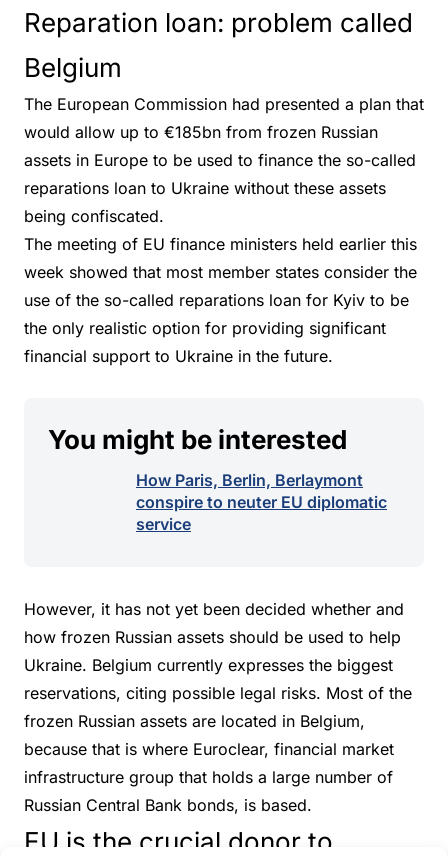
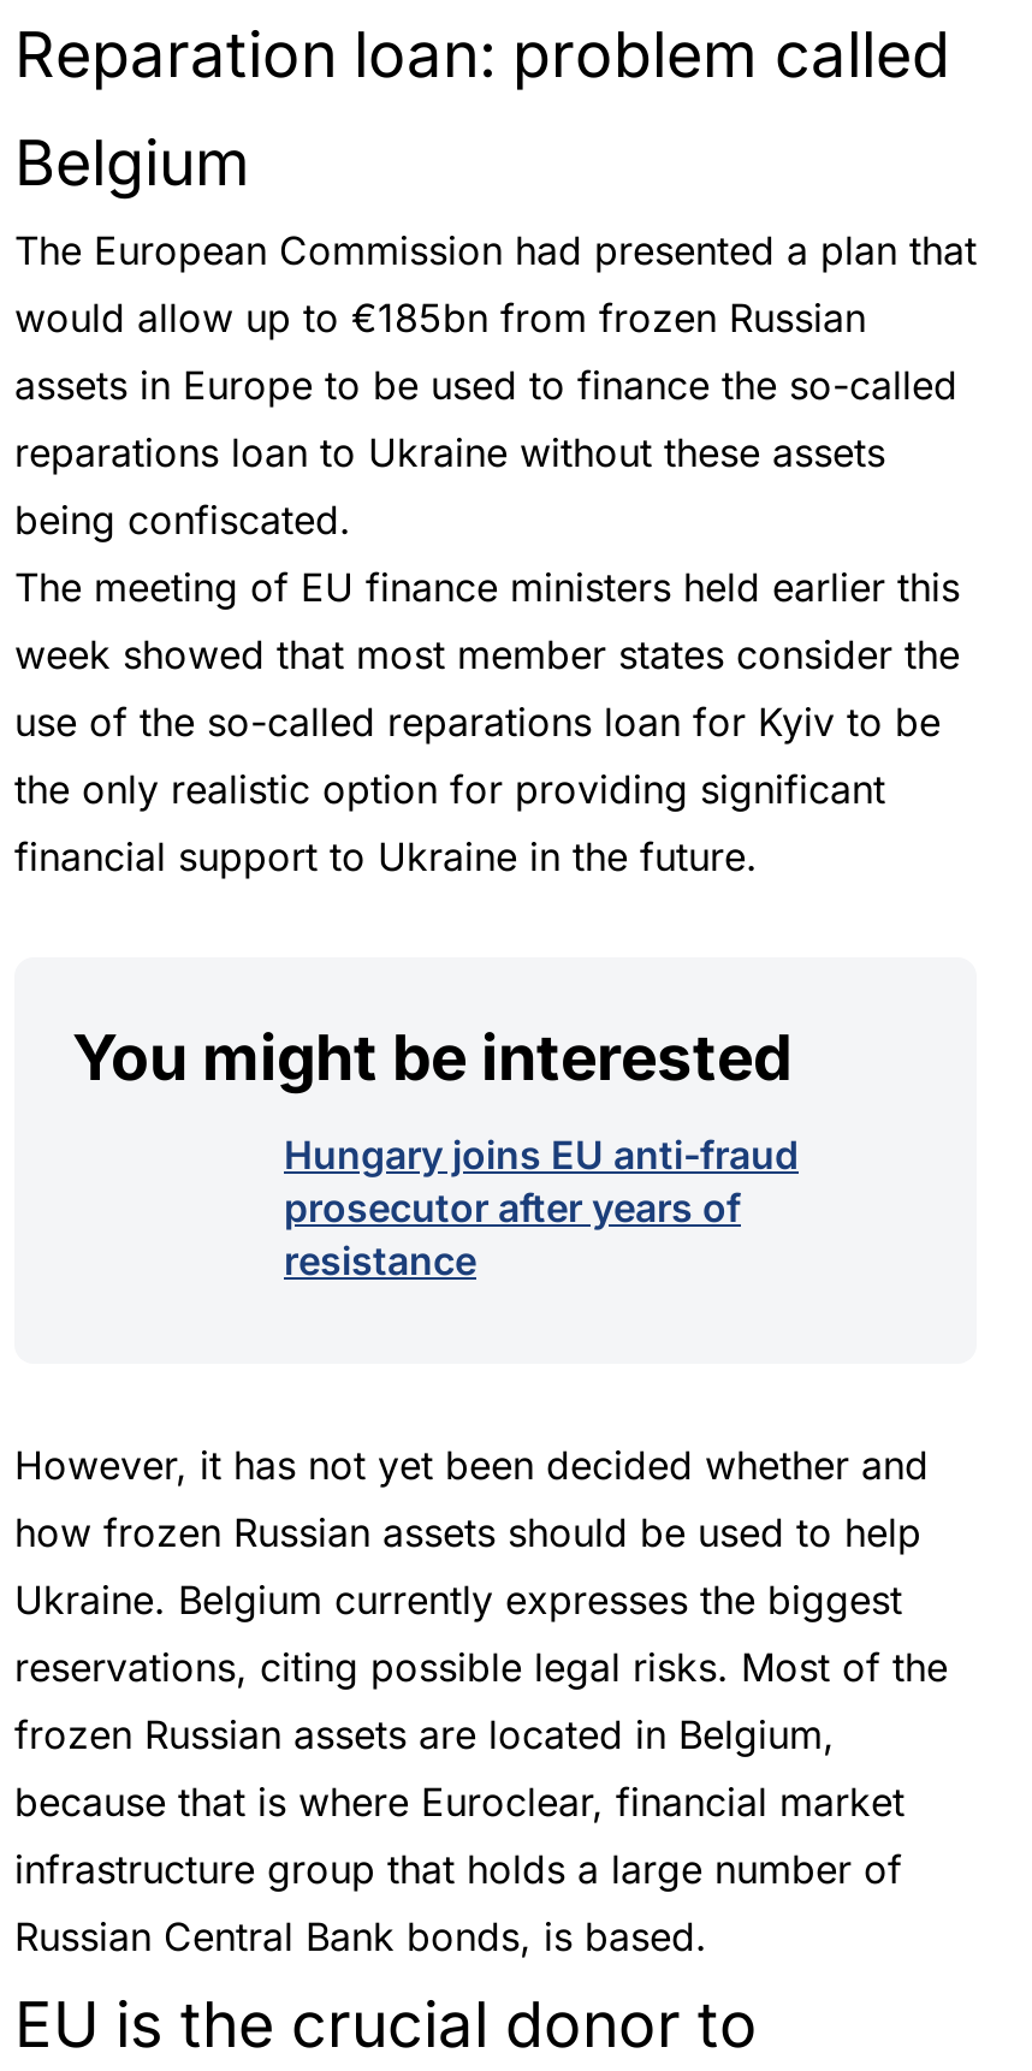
[136,470,387,534] How Paris, Berlin, Berlaymont | conspire to neuter EU diplomatic | service -> [284,1130,799,1284] Hungary joins EU anti-fraud | prosecutor after years of | resistance

